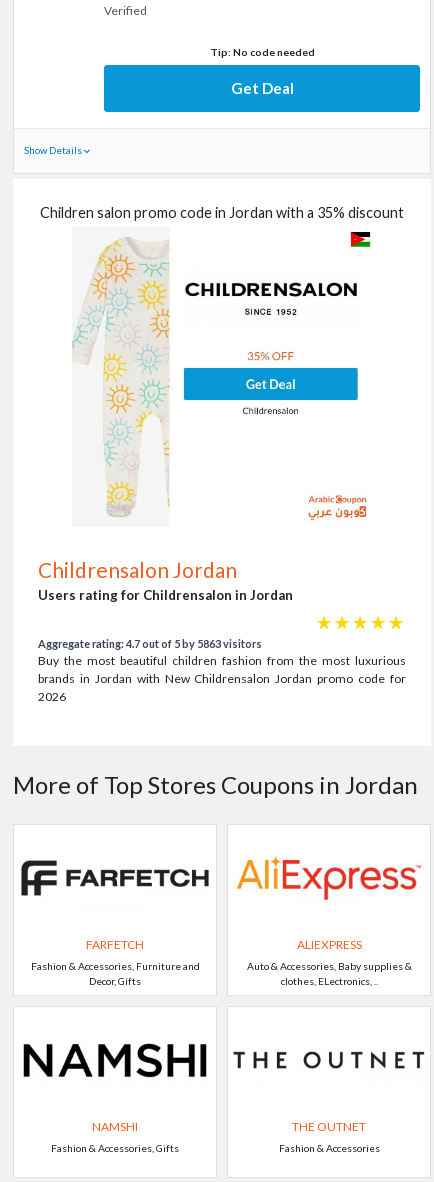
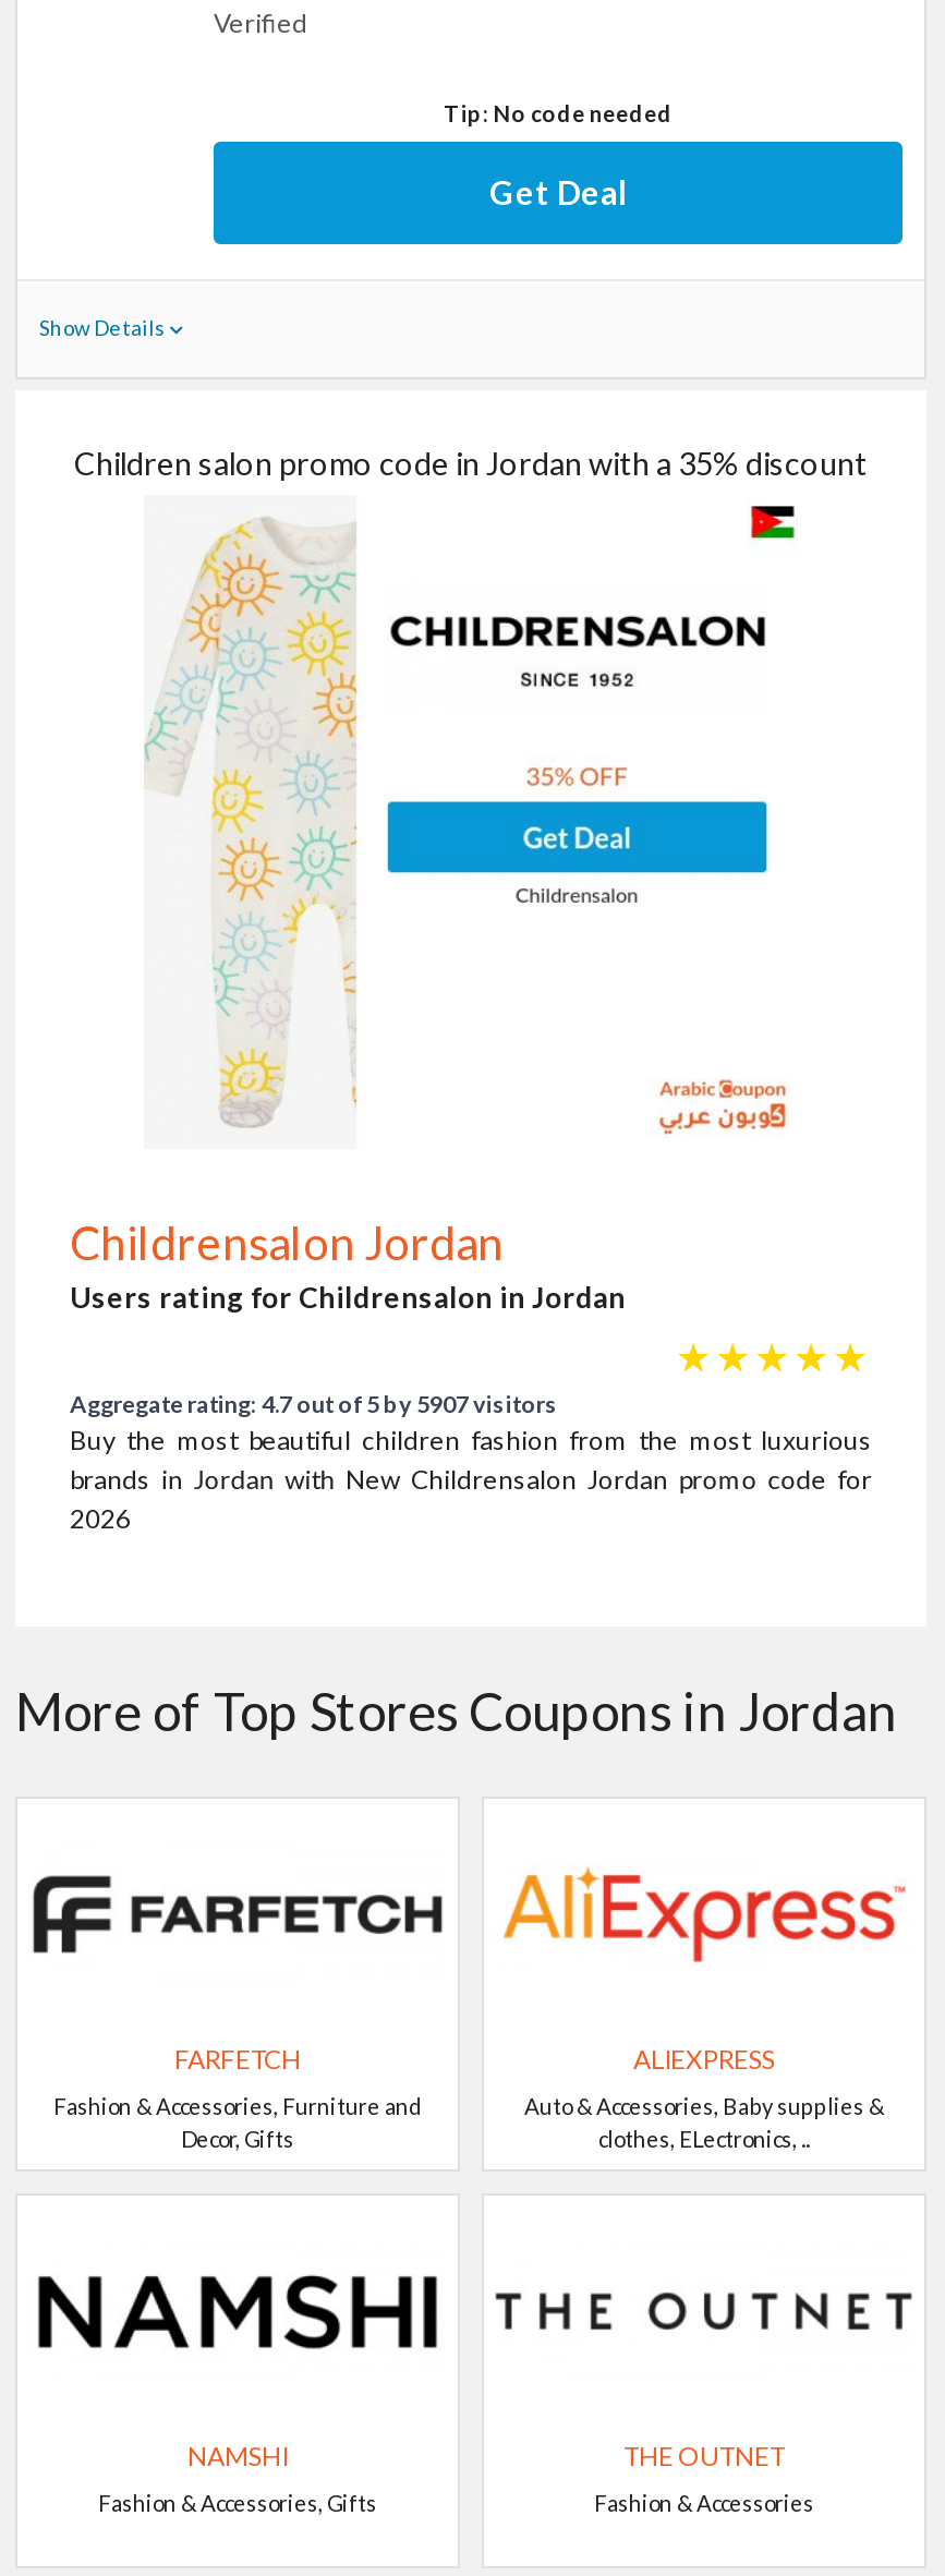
[38,637,262,650] Aggregate rating: 4.7 out of 5 by 5863 visitors -> [70,1389,558,1417] Aggregate rating: 4.7 out of 5 by 5907 visitors

